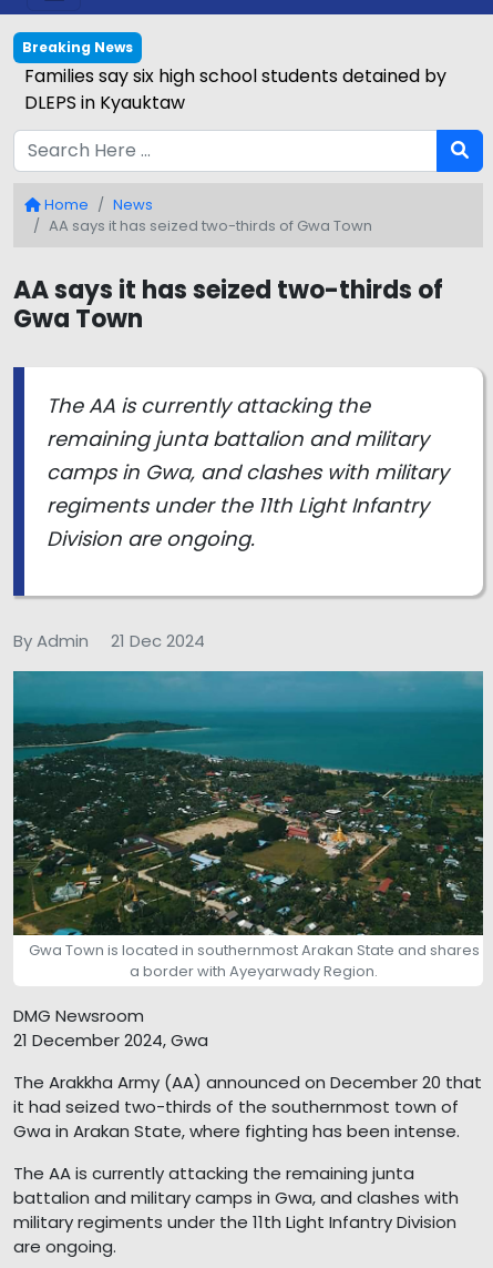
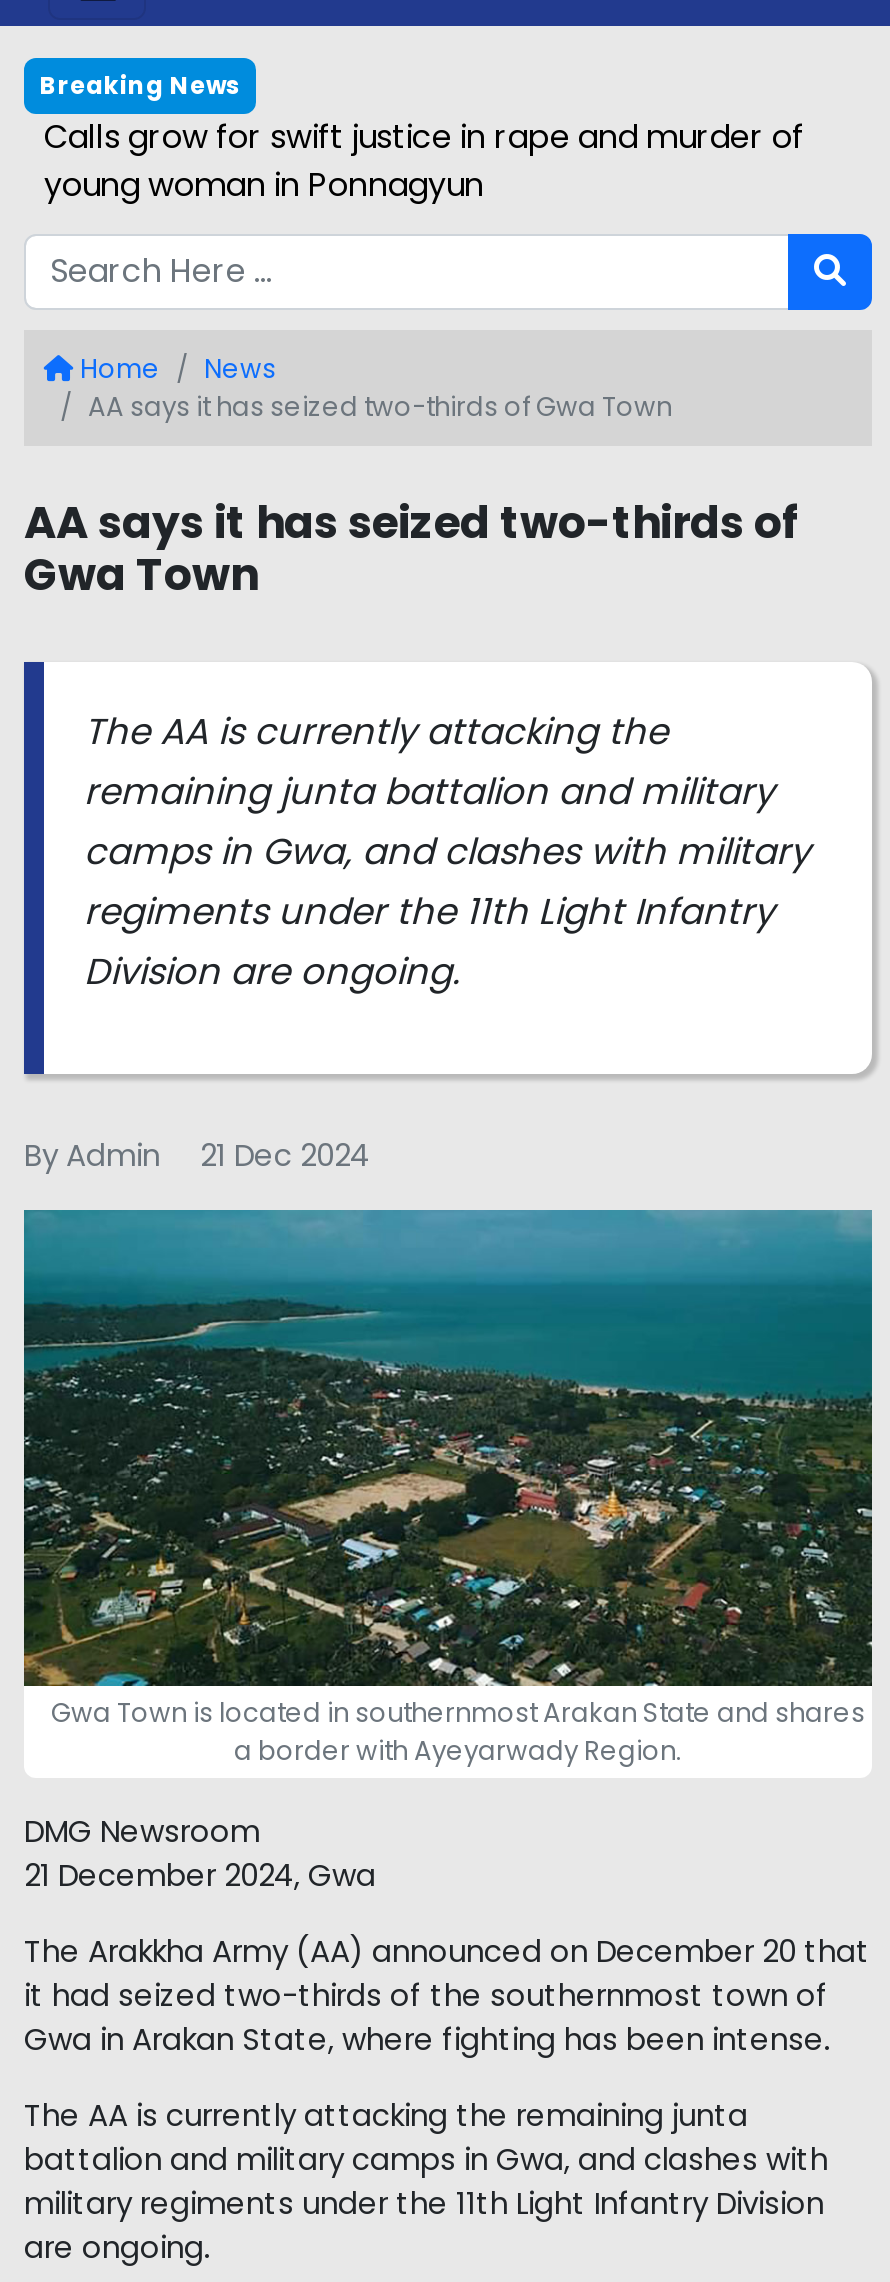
[24,64,446,116] Families say six high school students detained by | DLEPS in Kyauktaw -> [44,115,804,209] Calls grow for swift justice in rape and murder of | young woman in Ponnagyun

